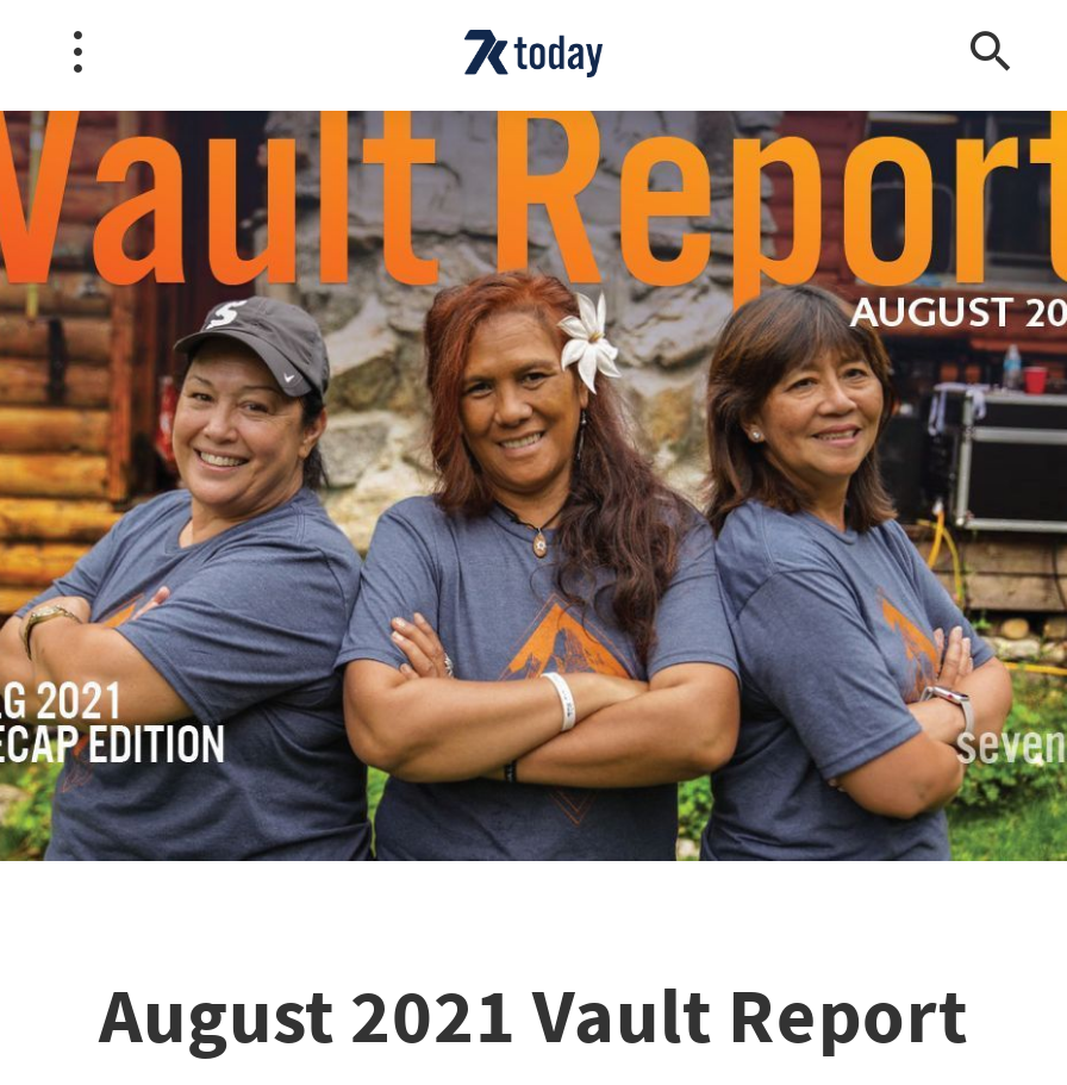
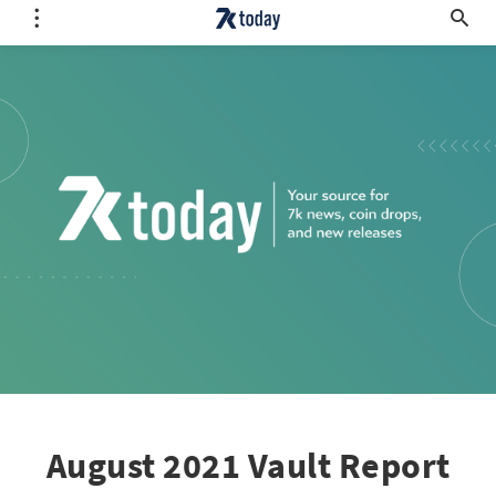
[7,108,1060,863] [image] -> [3,44,493,395] [image]

